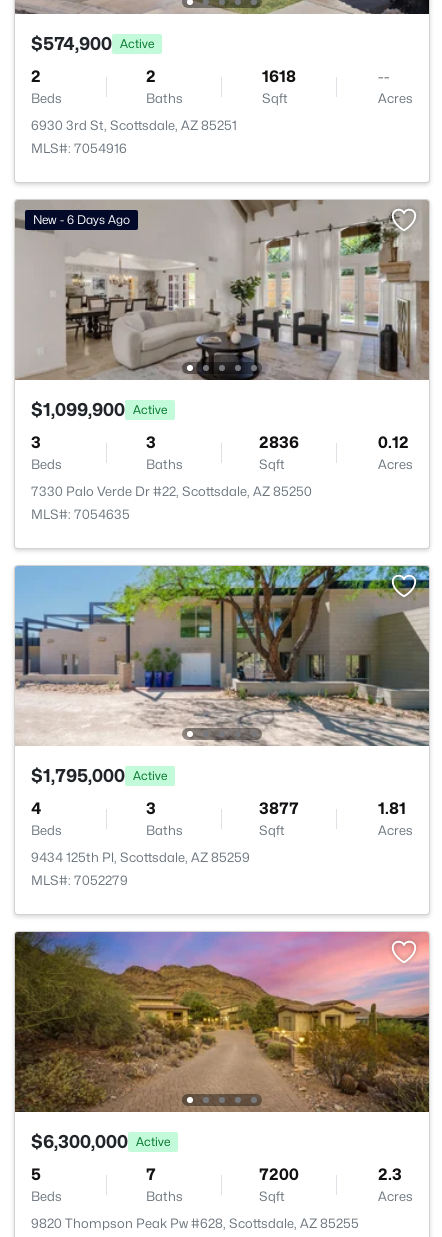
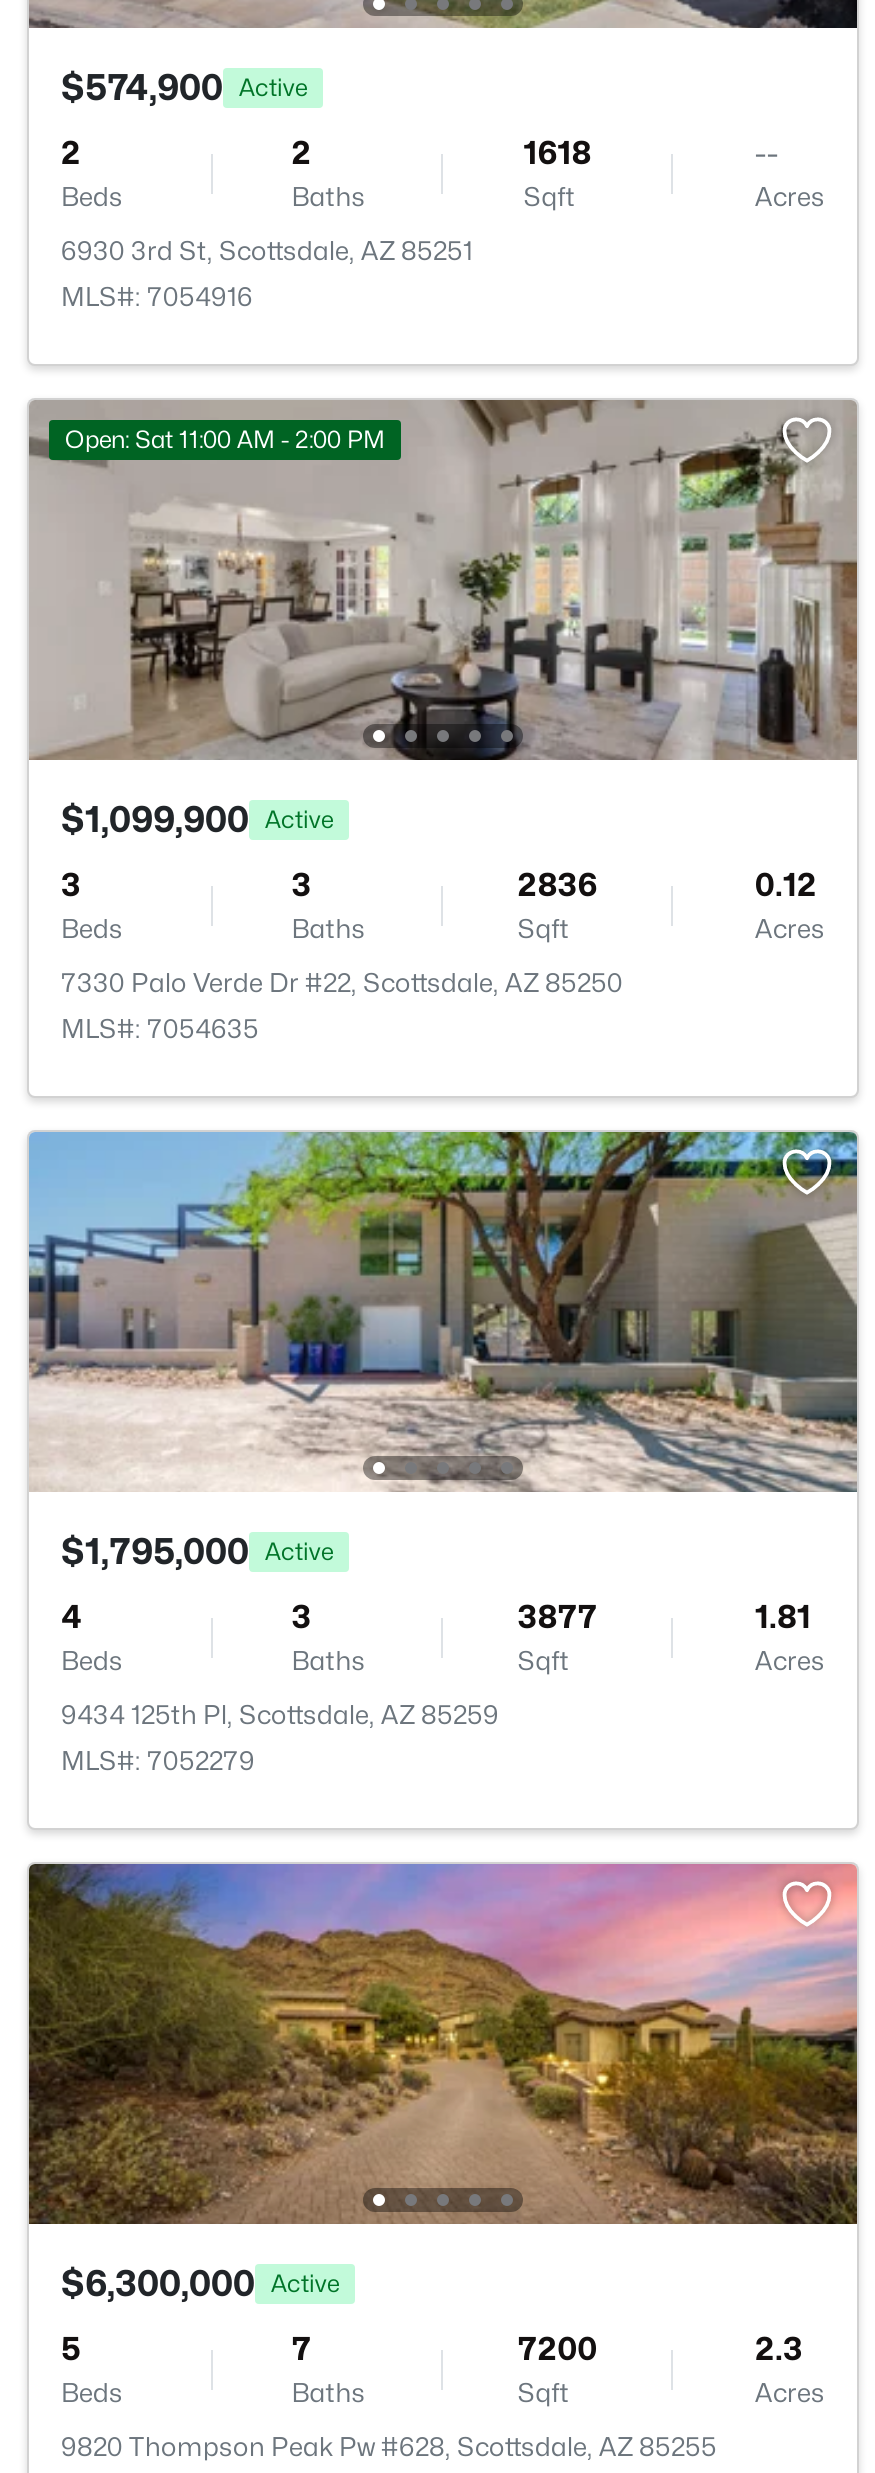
[33,212,130,227] New - 6 Days Ago -> [65,424,385,454] Open: Sat 11:00 AM - 2:00 PM

